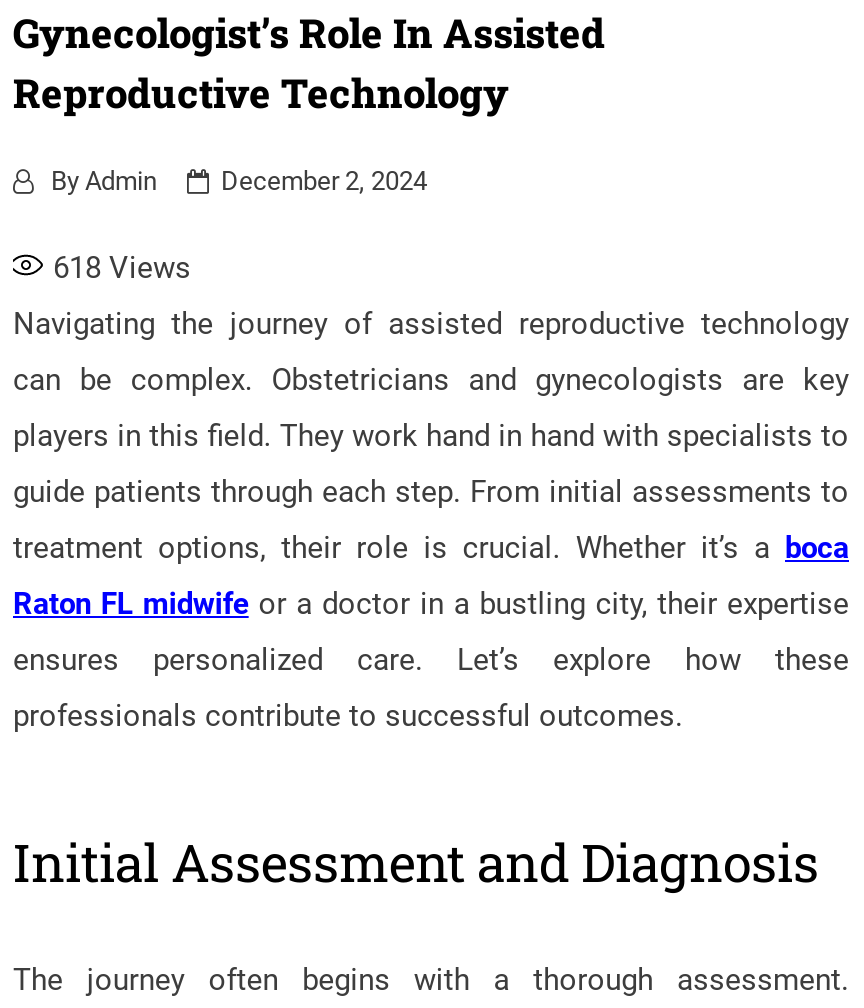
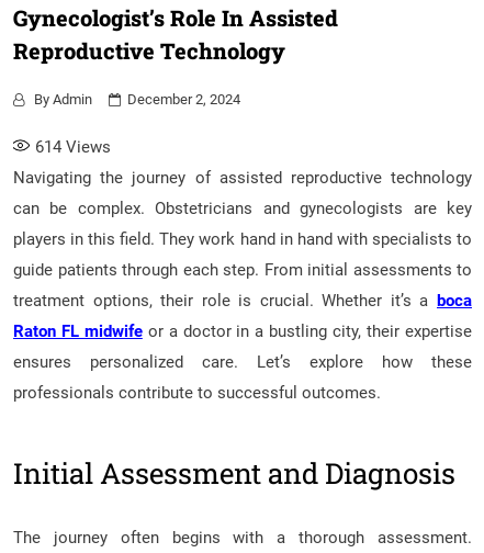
[53,250,191,286] 618 Views -> [35,137,111,157] 614 Views

